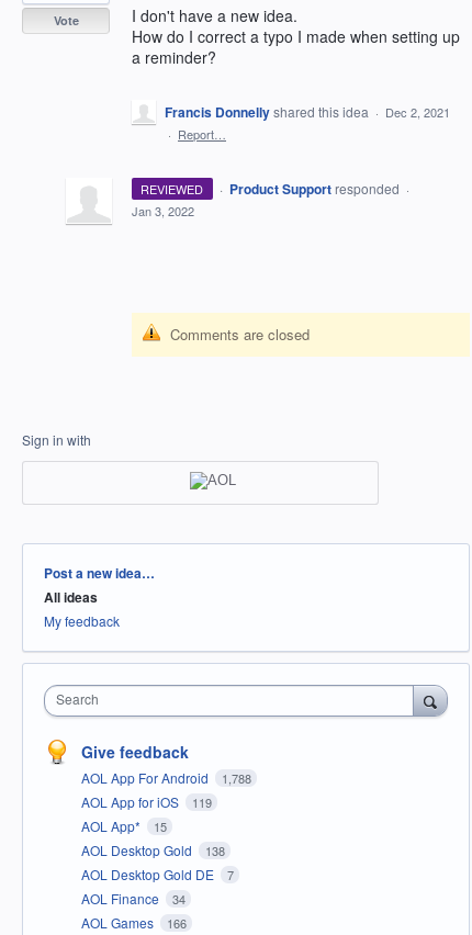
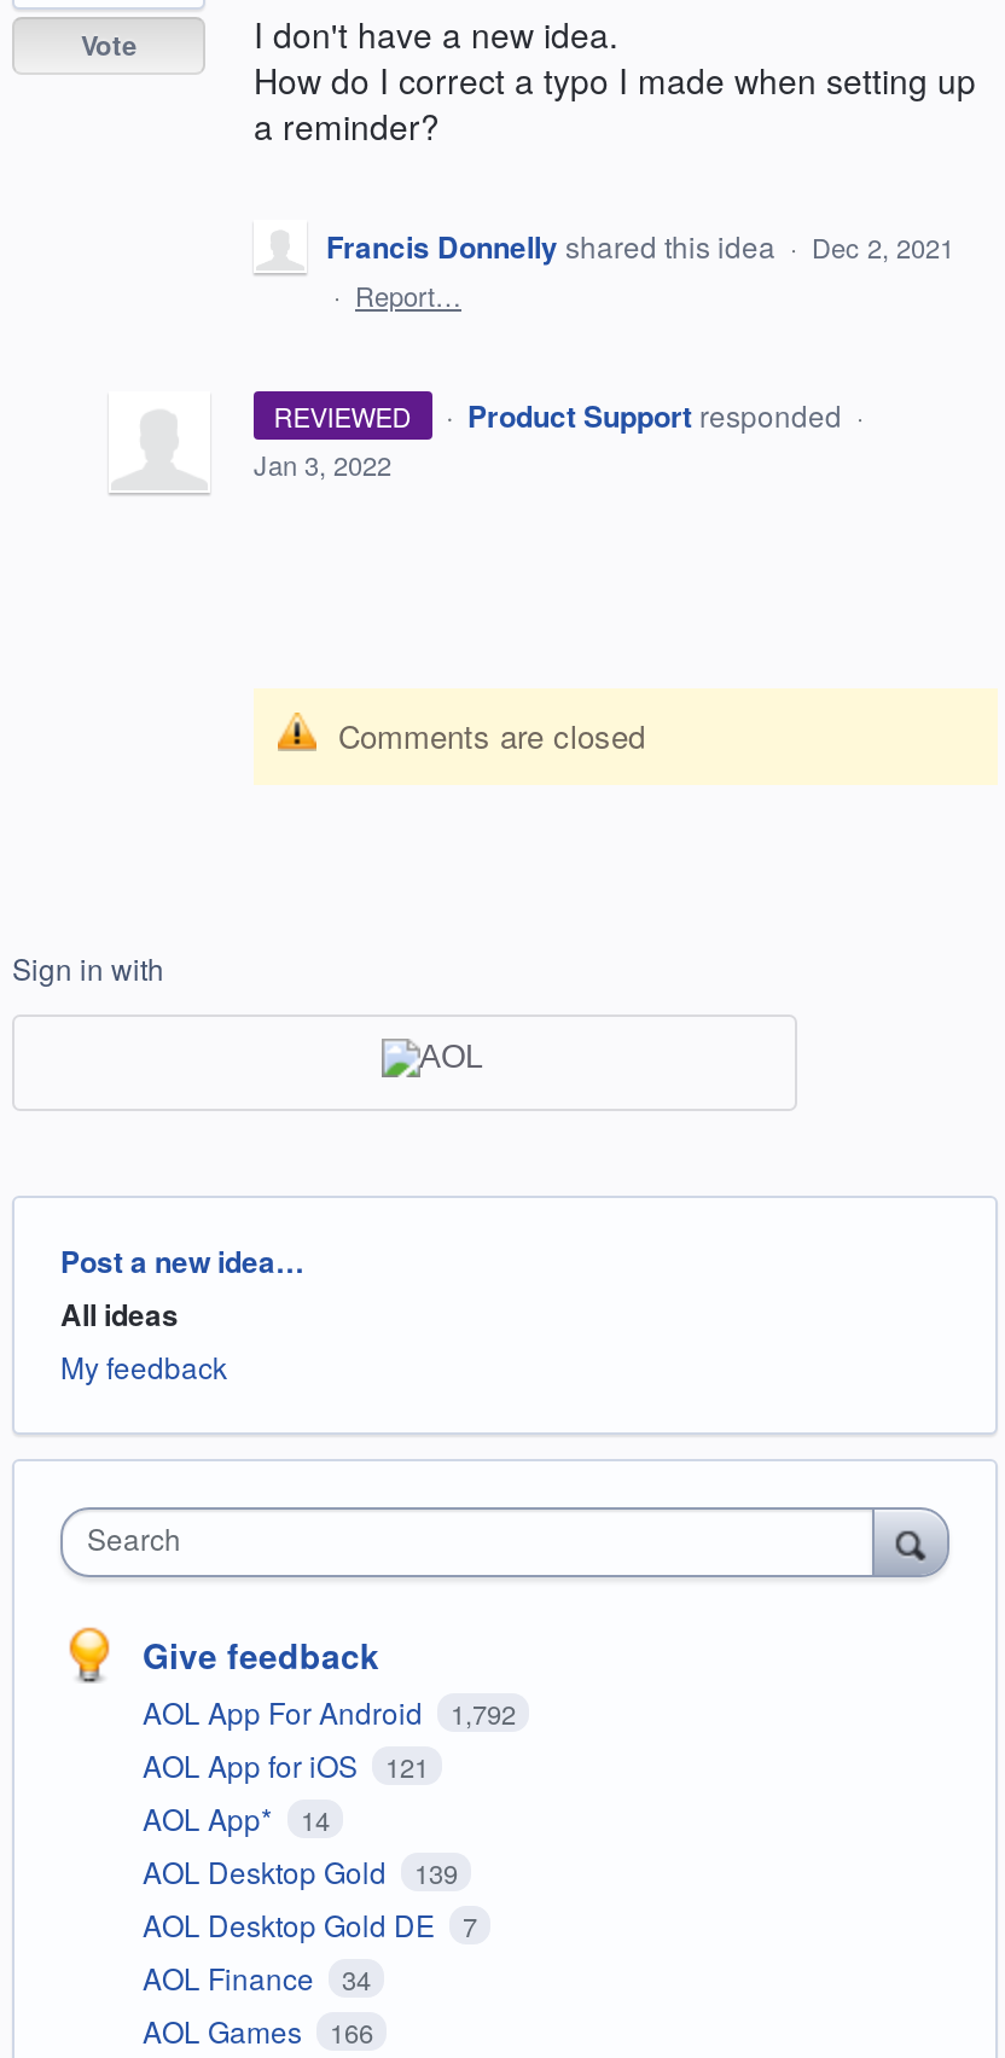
[81,768,251,787] AOL App For Android 1,788 -> [143,1690,516,1731] AOL App For Android 1,792
[81,792,211,811] AOL App for iOS 119 -> [143,1743,429,1784] AOL App for iOS 121
[81,816,166,835] AOL App* 15 -> [143,1796,330,1837] AOL App* 14
[81,840,224,859] AOL Desktop Gold 138 -> [143,1850,458,1891] AOL Desktop Gold 139

